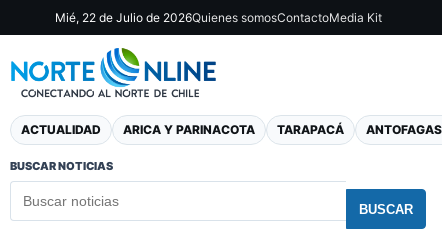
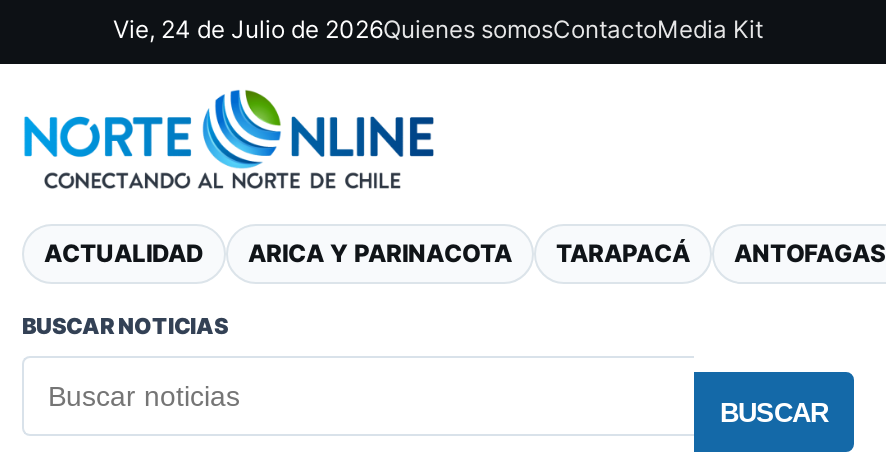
[54,10,381,25] Mié, 22 de Julio de 2026Quienes somosContactoMedia Kit -> [113,14,763,44] Vie, 24 de Julio de 2026Quienes somosContactoMedia Kit

